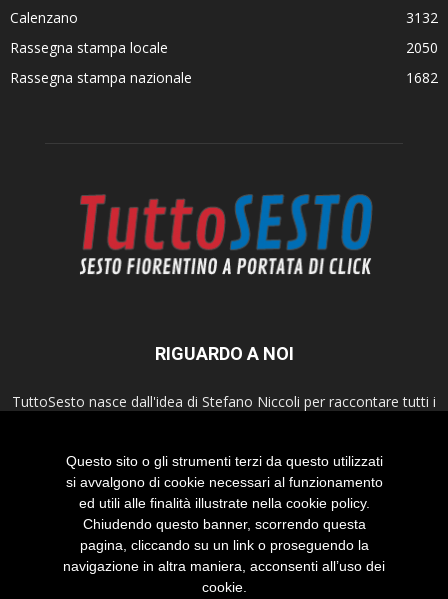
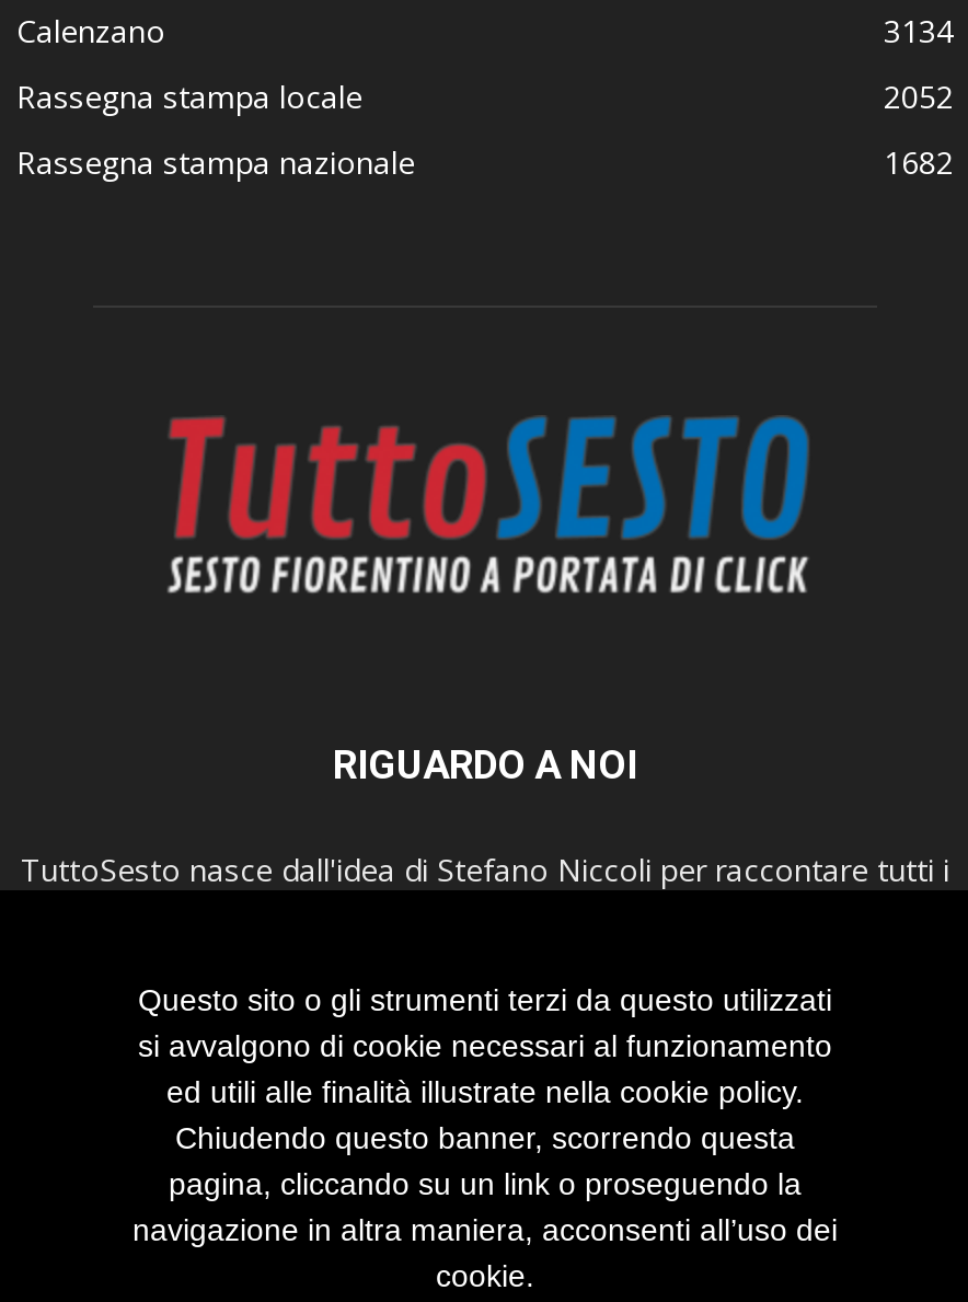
[406,7,438,26] 3132 -> [884,11,954,53] 3134
[406,37,438,56] 2050 -> [884,77,954,118] 2052

